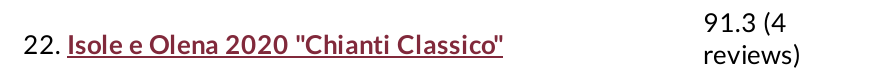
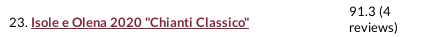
[23,27,503,59] 22. Isole e Olena 2020 "Chianti Classico" -> [9,14,249,30] 23. Isole e Olena 2020 "Chianti Classico"

